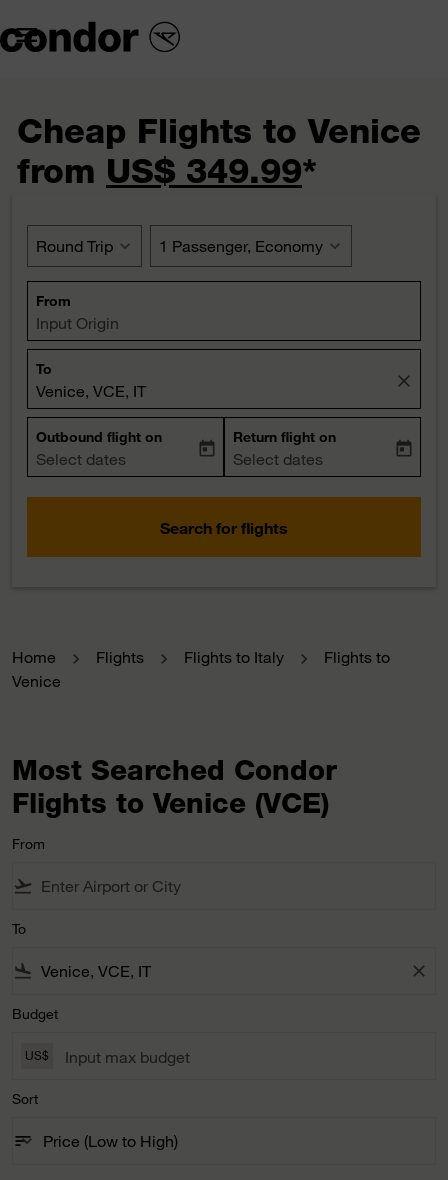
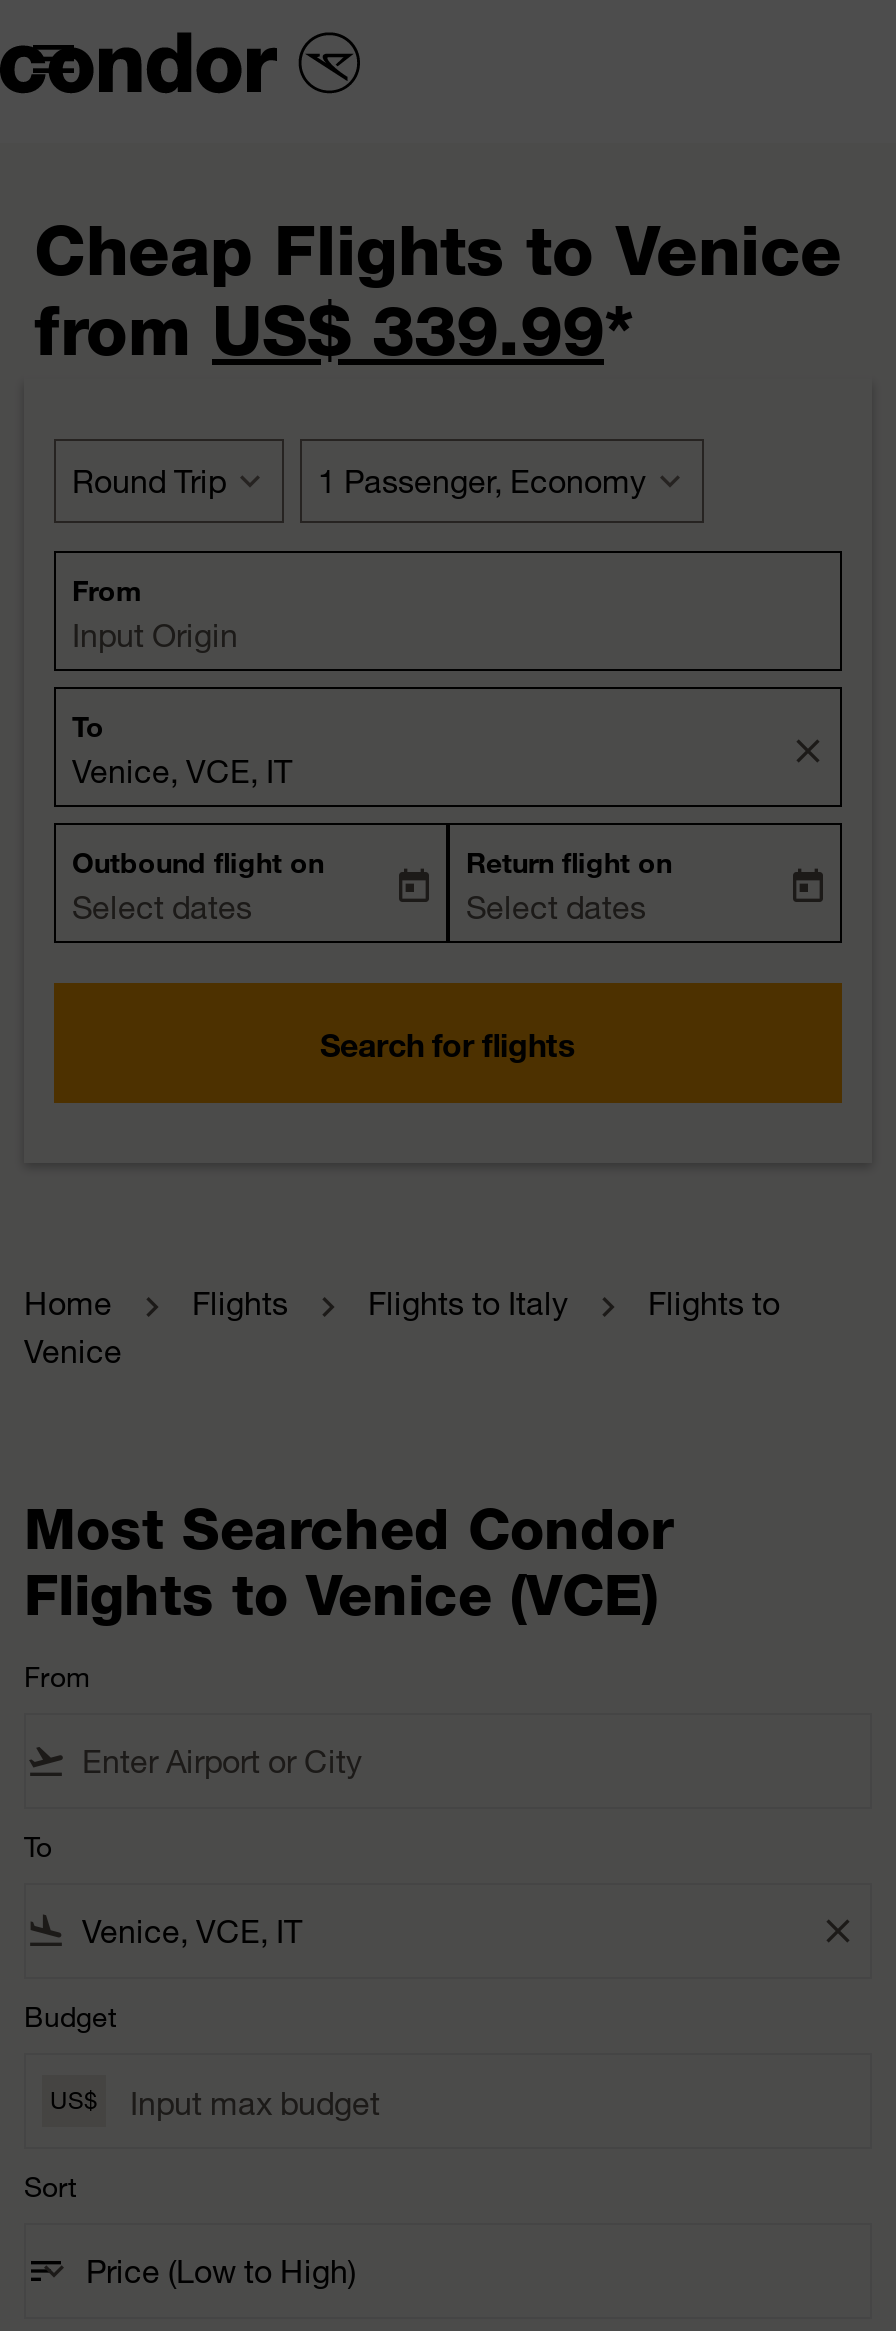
[17,150,317,190] from US$ 349.99* -> [34,289,634,369] from US$ 339.99*

